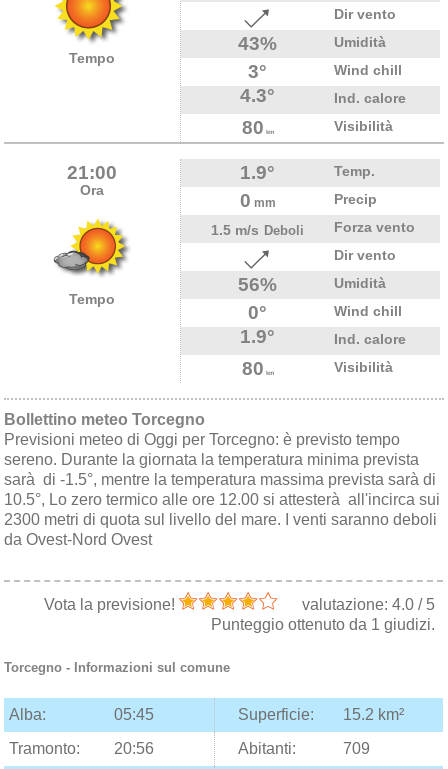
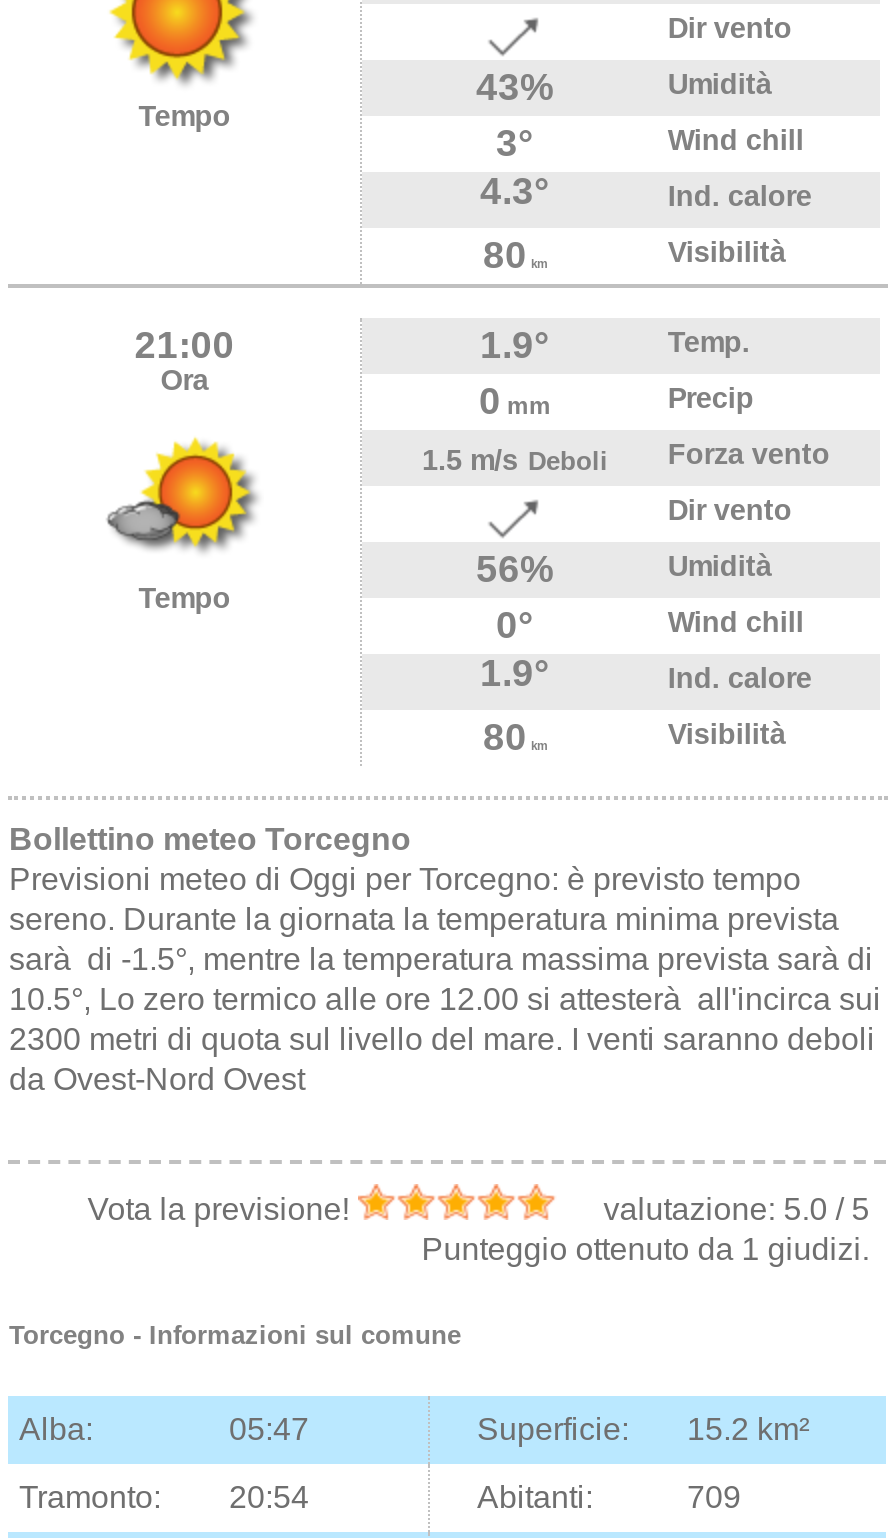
[302,596,435,613] valutazione: 4.0 / 5 -> [603,1192,869,1226] valutazione: 5.0 / 5
[114,706,154,723] 05:45 -> [229,1412,309,1446] 05:47
[9,740,154,757] Tramonto: 20:56 -> [19,1480,309,1514] Tramonto: 20:54

